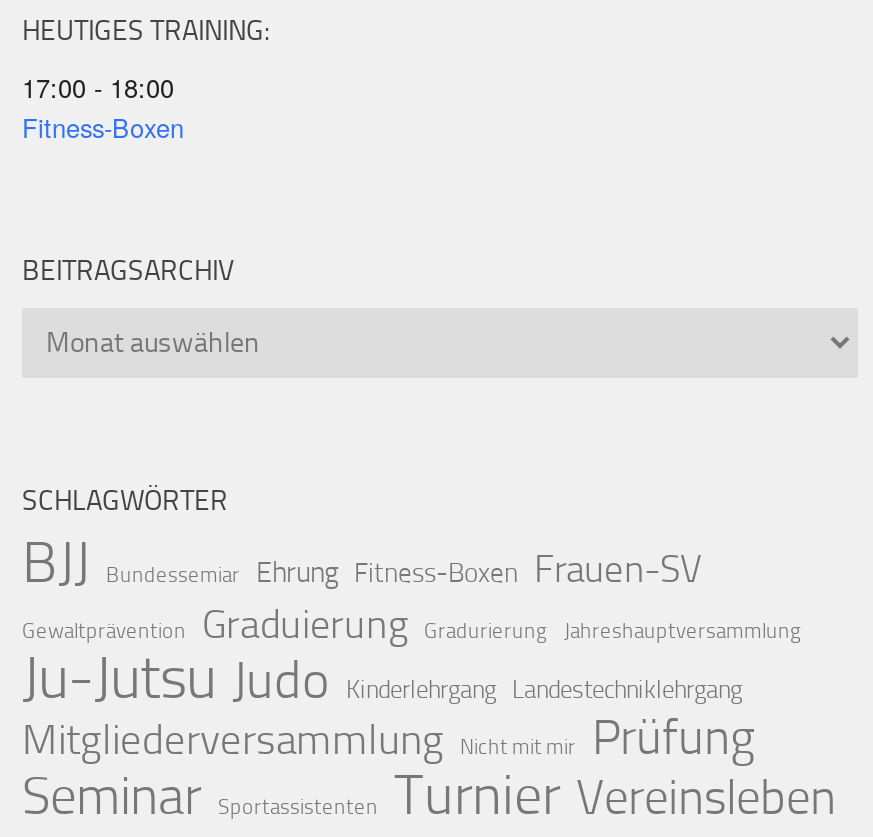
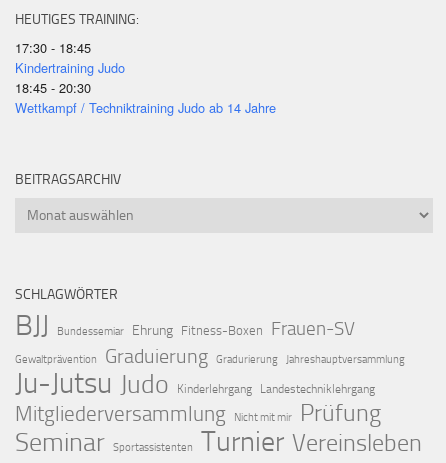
[22,68,184,146] 17:00 - 18:00 | Fitness-Boxen -> [15,38,276,117] 17:30 - 18:45 | Kindertraining Judo | 18:45 - 20:30 | Wettkampf / Techniktraining Judo ab 14 Jahre

